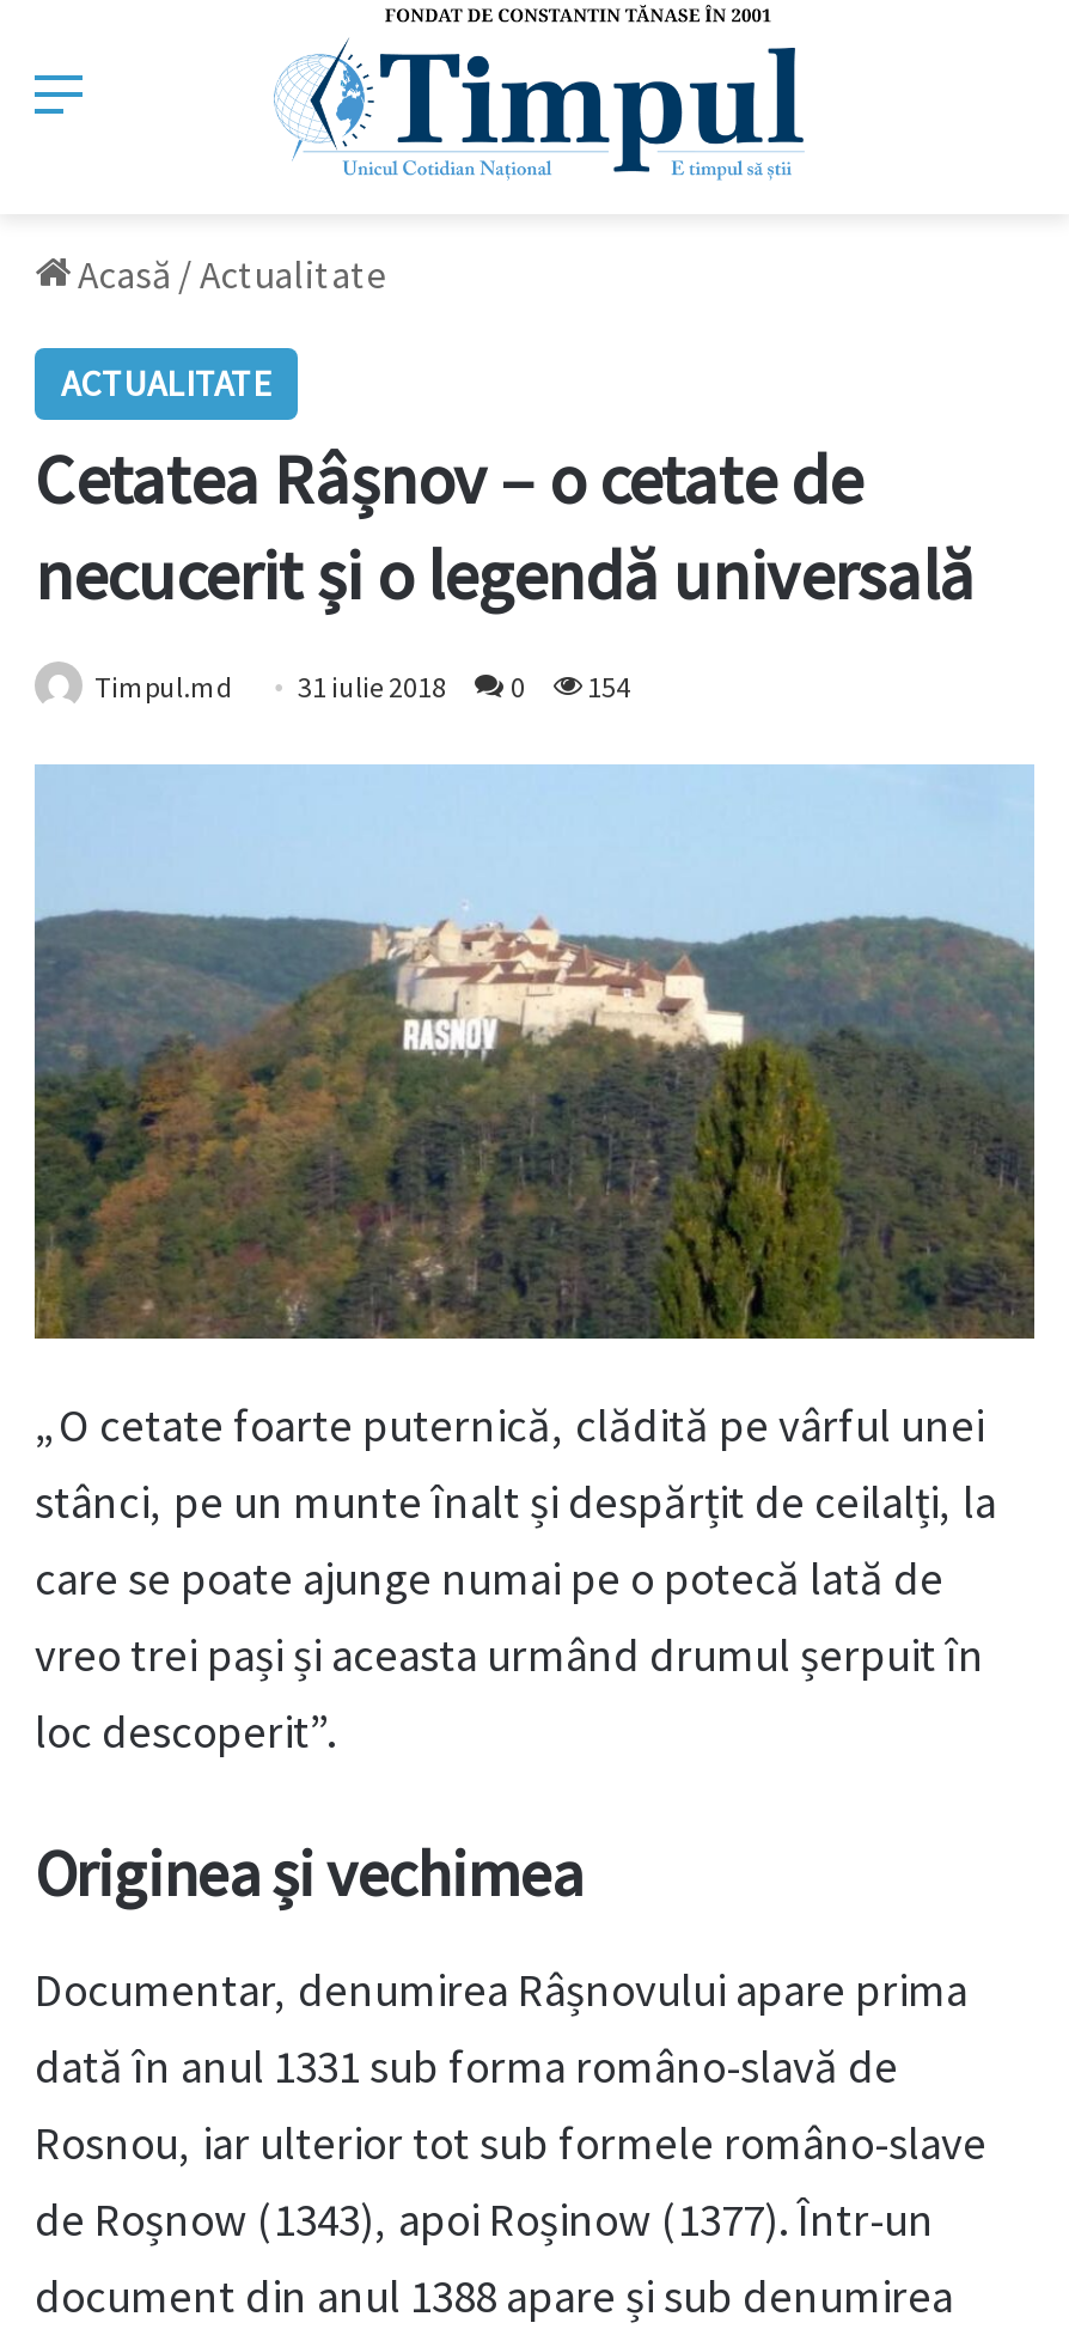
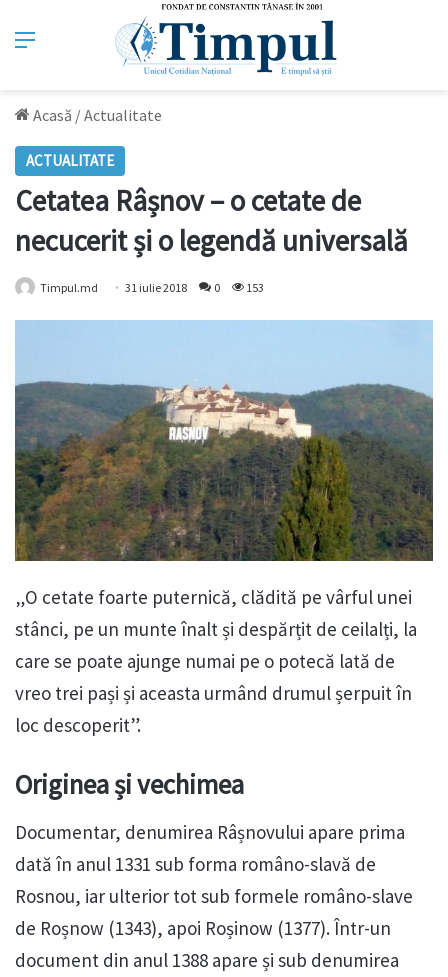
[94,670,630,706] Timpul.md 31 iulie 2018 0 154 -> [40,280,264,295] Timpul.md 31 iulie 2018 0 153

